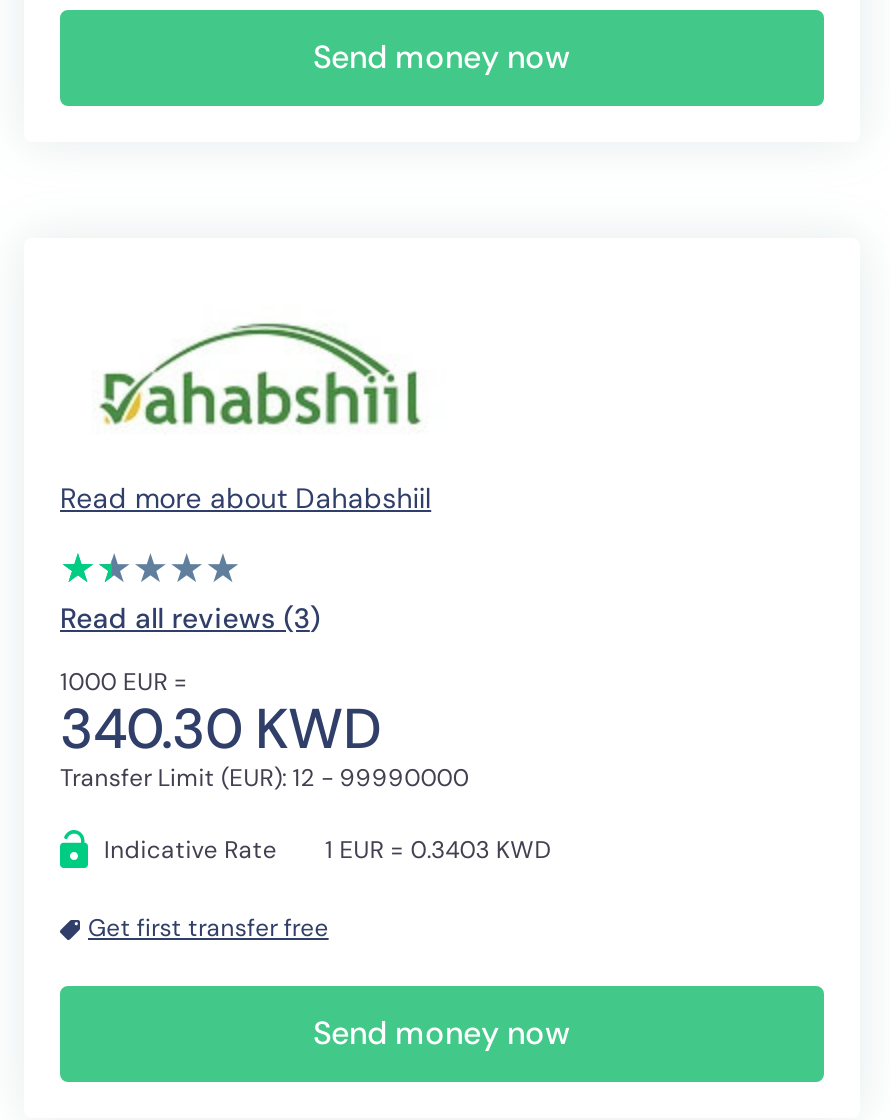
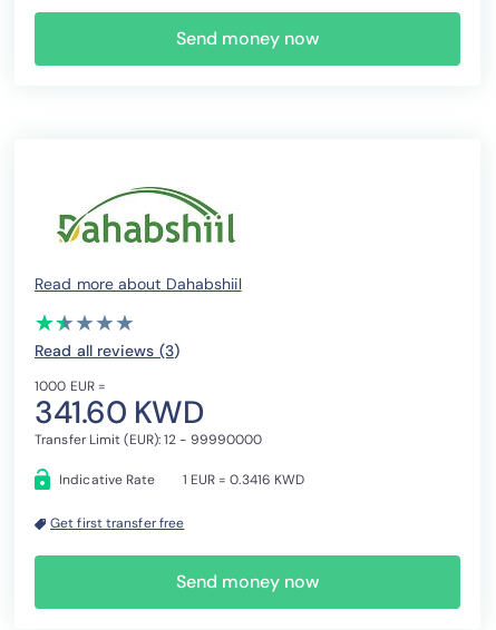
[60,692,380,766] 340.30 KWD -> [35,392,203,433] 341.60 KWD
[104,834,551,866] Indicative Rate 1 EUR = 0.3403 KWD -> [59,471,305,489] Indicative Rate 1 EUR = 0.3416 KWD

